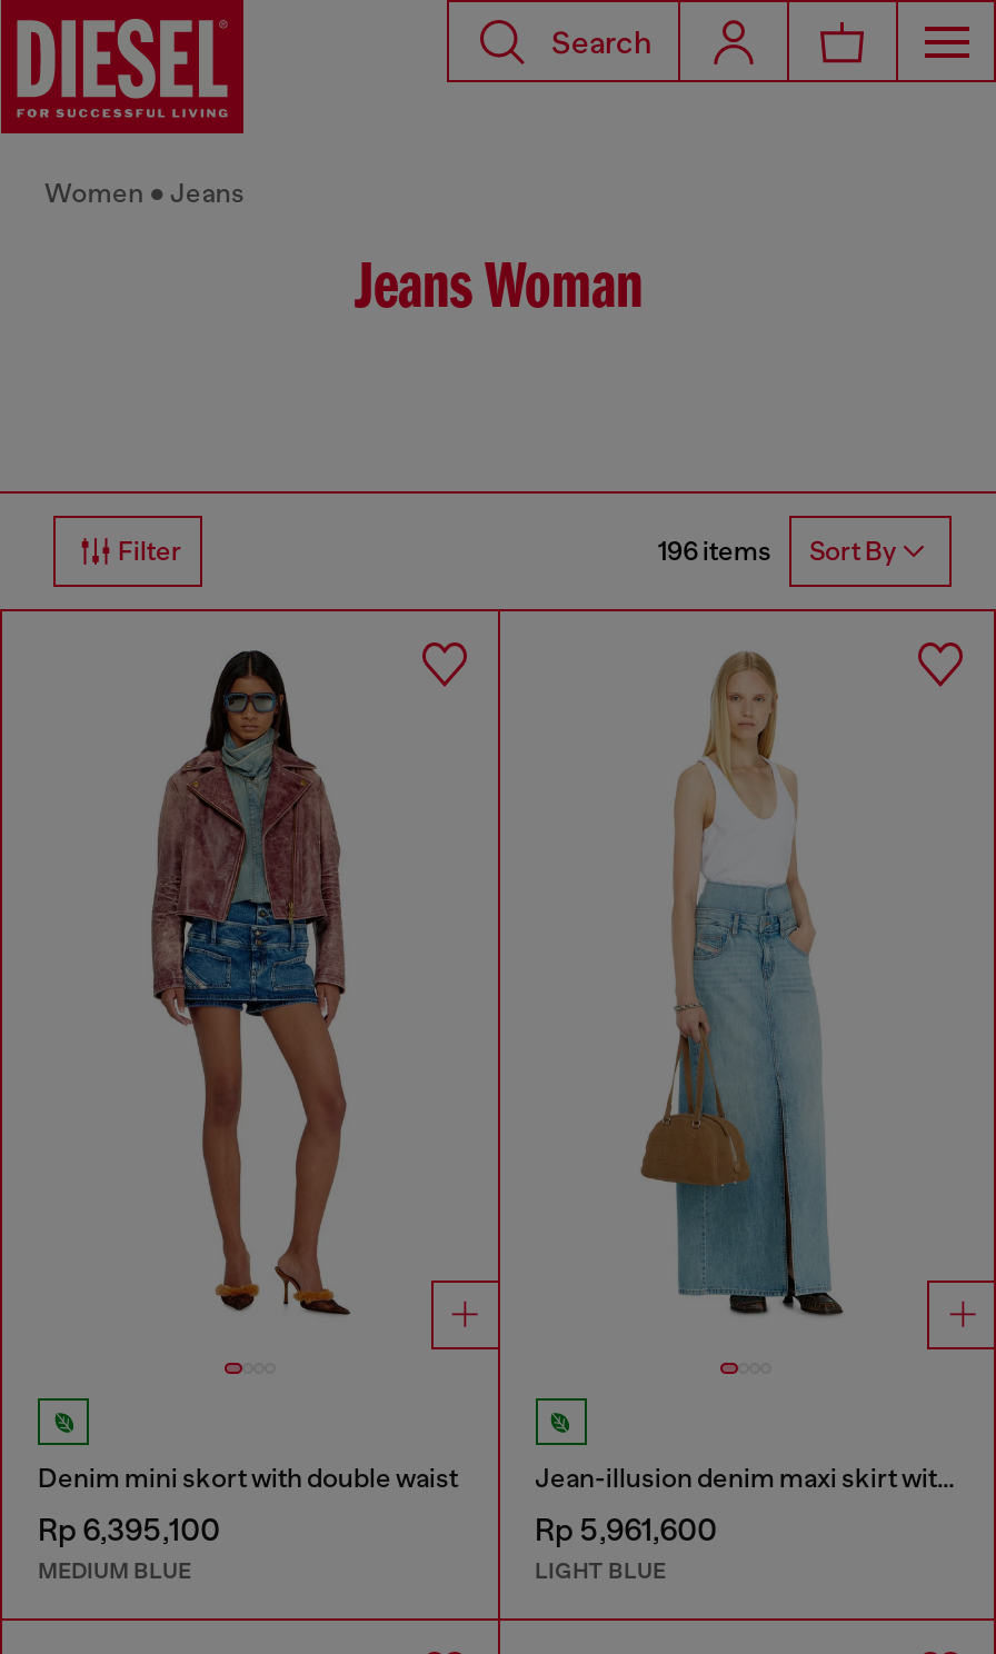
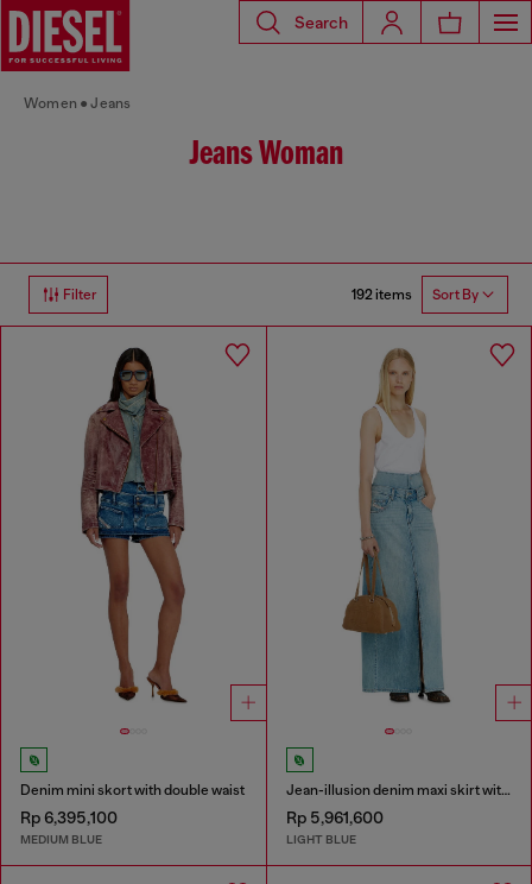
[658,536,896,568] 196 items Sort By -> [351,286,479,303] 192 items Sort By

